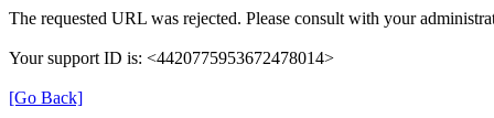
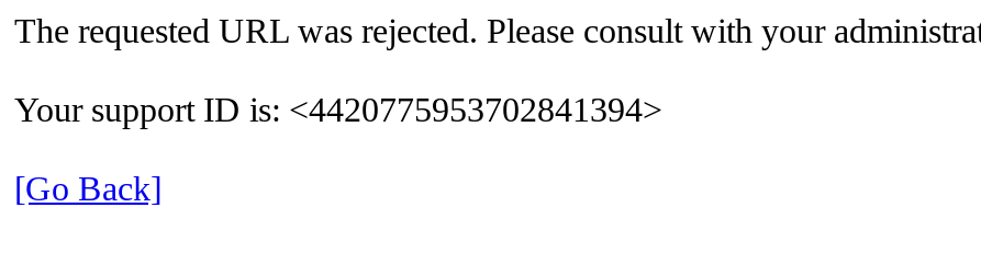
[9,49,334,67] Your support ID is: <4420775953672478014> -> [14,91,662,128] Your support ID is: <4420775953702841394>

